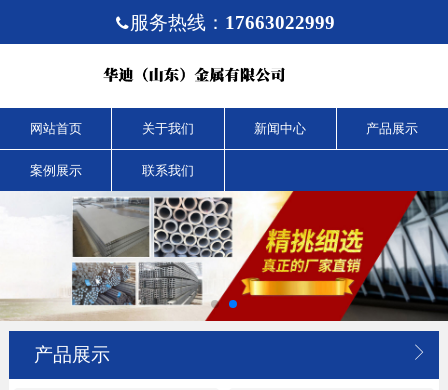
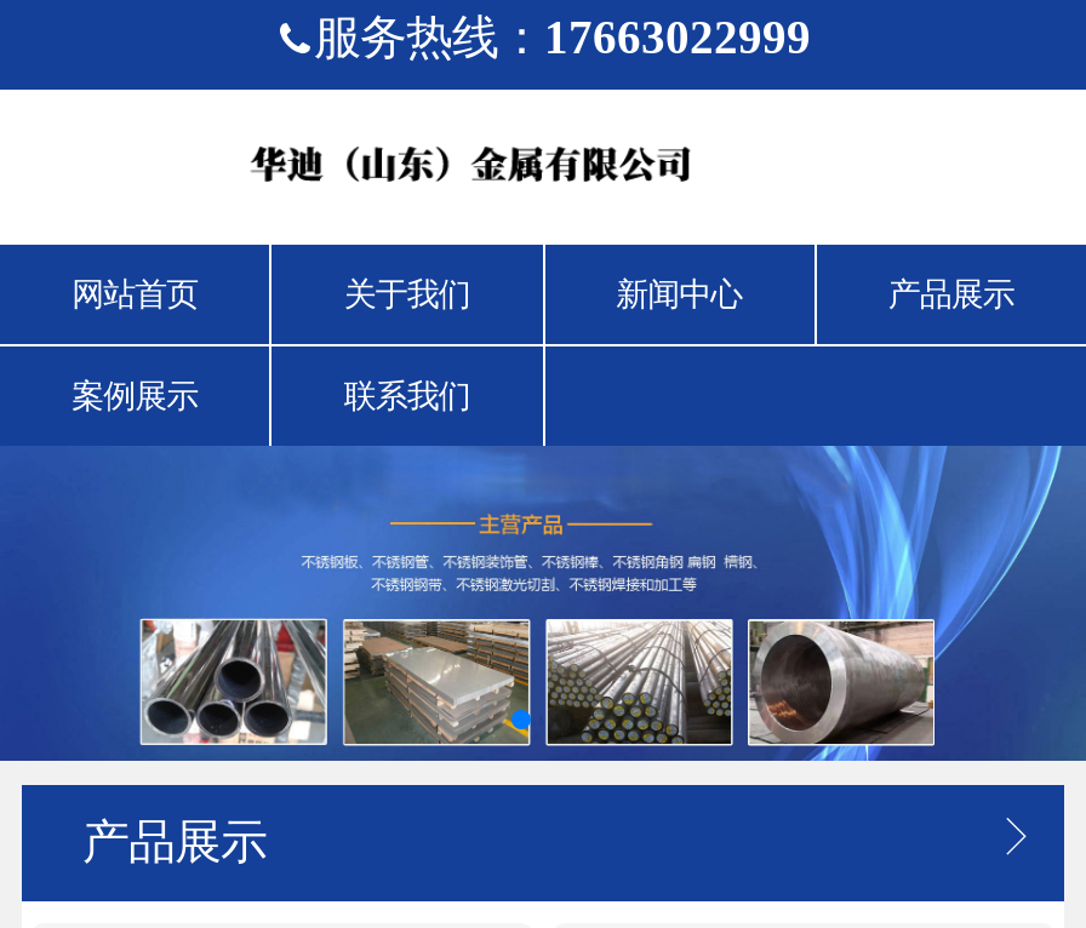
[3,190,445,322] [image] -> [7,443,1079,763] [image]

